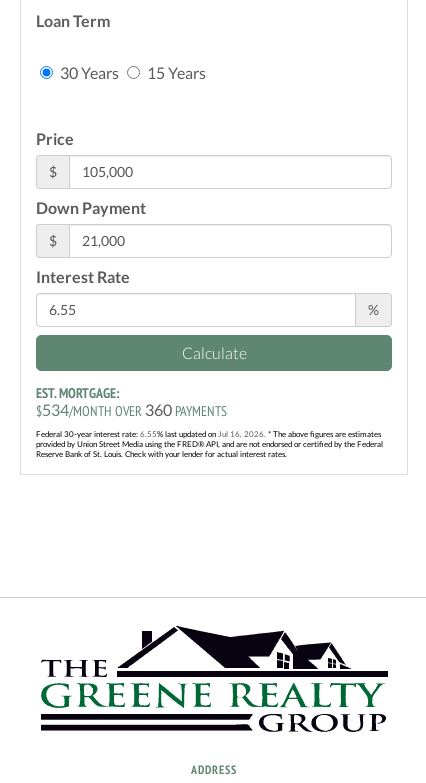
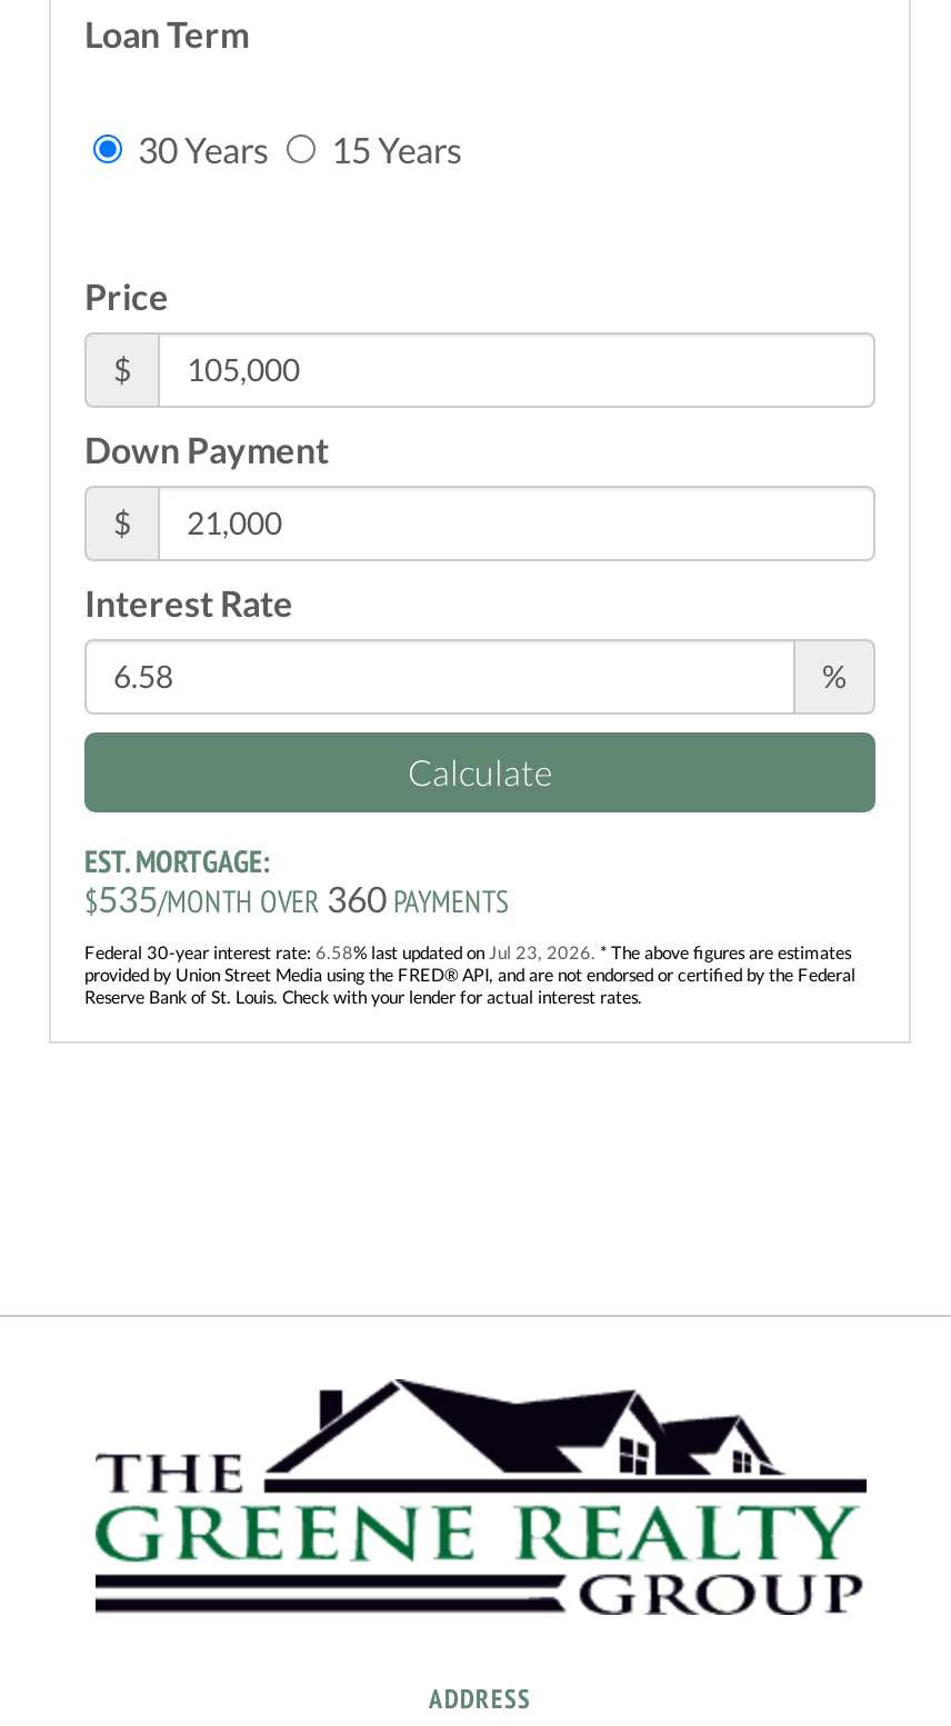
[36,400,227,420] $534/MONTH OVER 360 PAYMENTS -> [84,877,509,921] $535/MONTH OVER 360 PAYMENTS
[36,429,381,439] Federal 30-year interest rate: 6.55% last updated on Jul 16, 2026. * The above figures are estimates -> [84,941,851,964] Federal 30-year interest rate: 6.58% last updated on Jul 23, 2026. * The above figures are estimates

